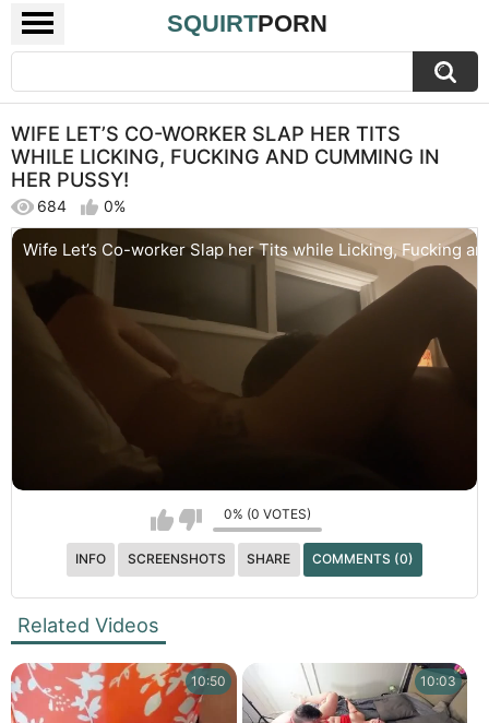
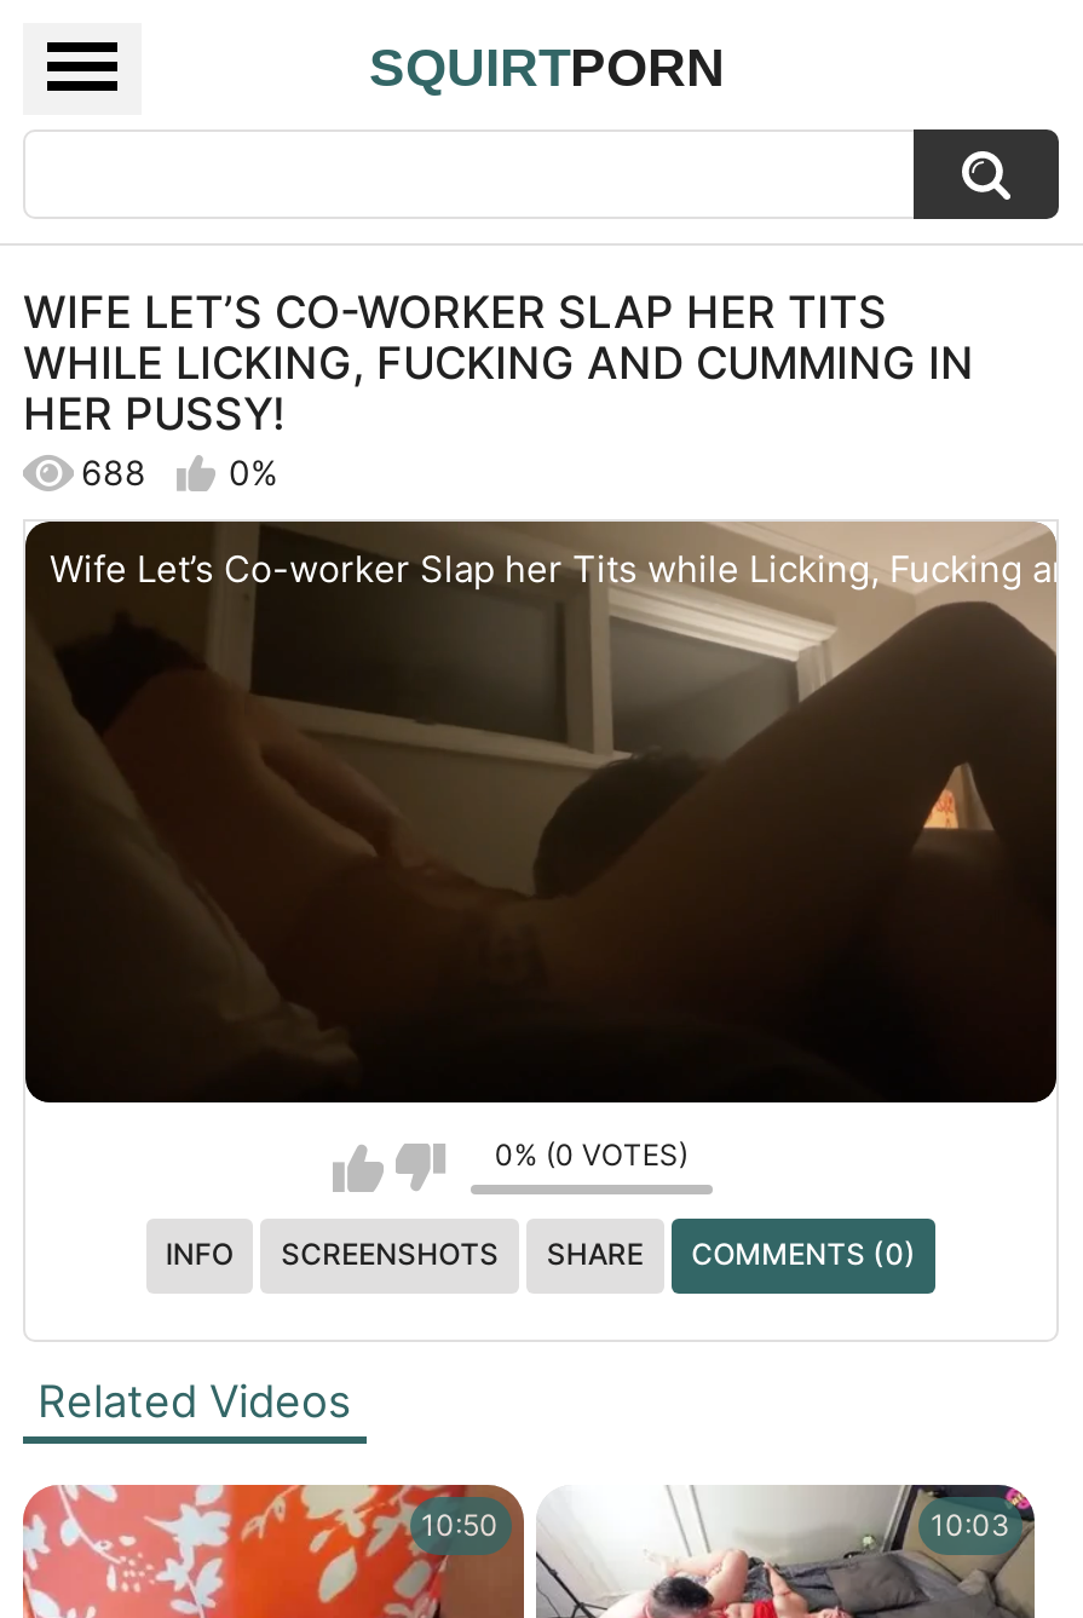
[37,197,126,215] 684 0% -> [81,452,277,493] 688 0%

